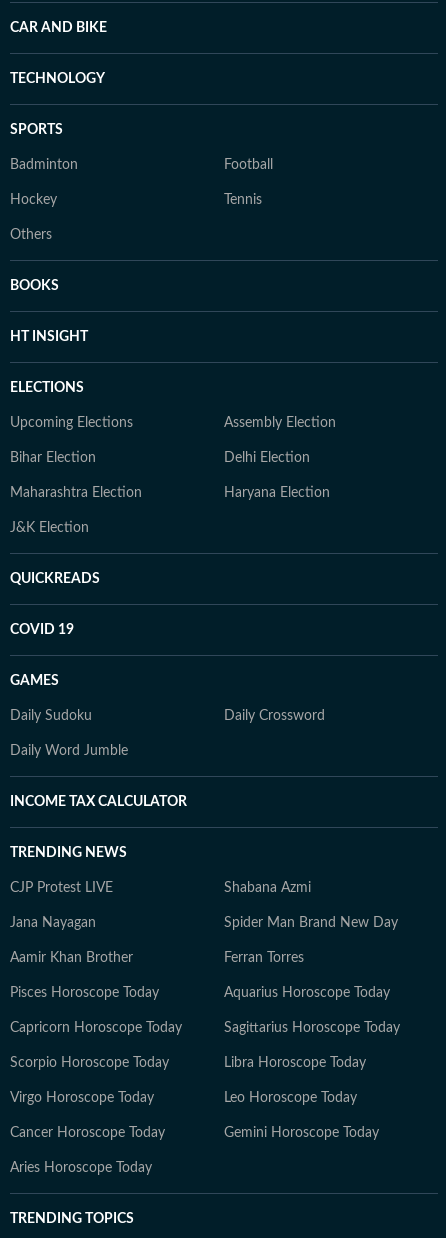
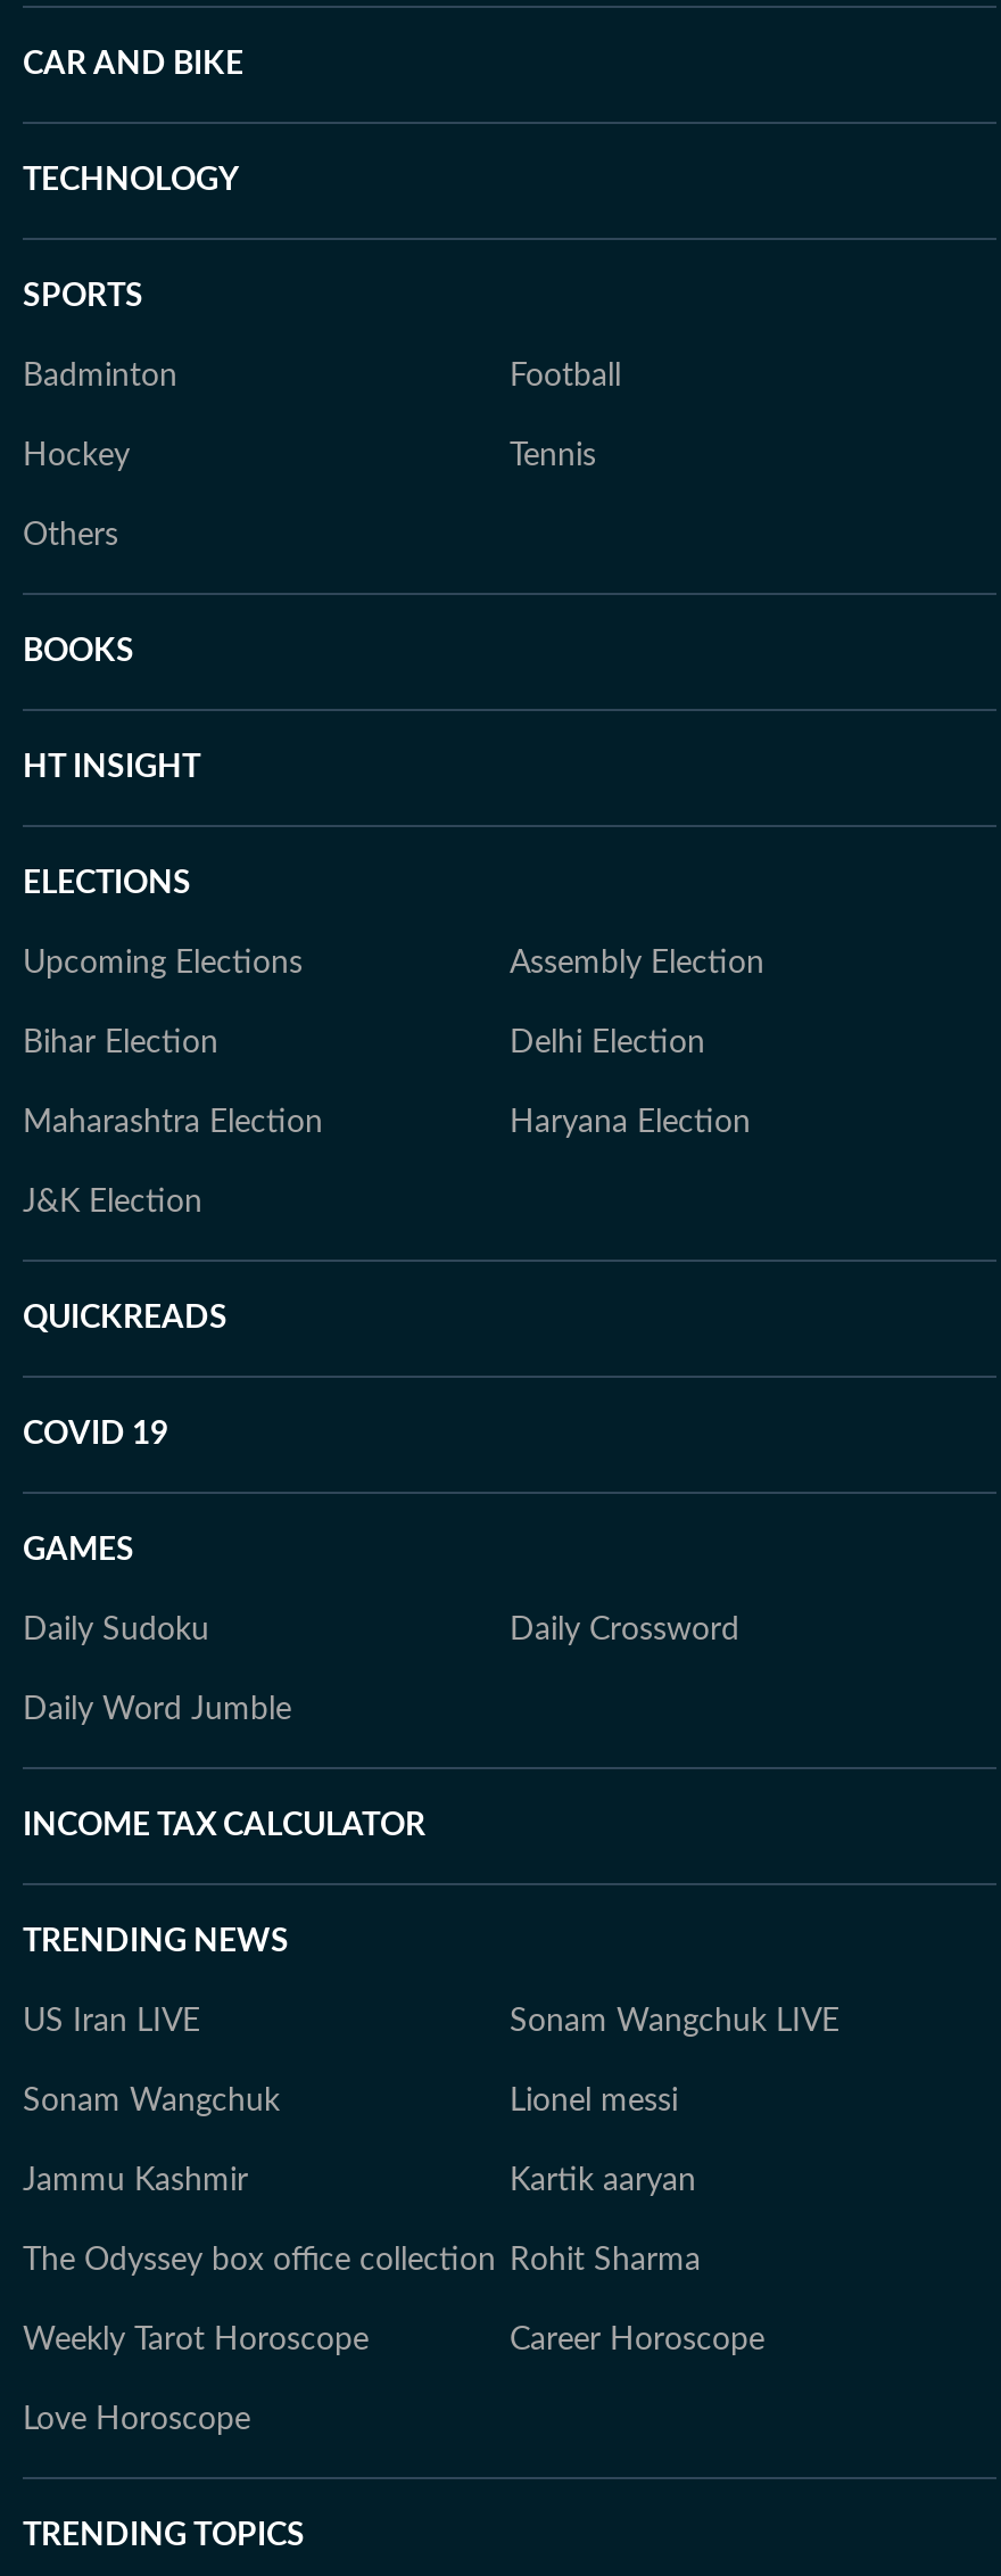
[10,881,400,1175] CJP Protest LIVE | Shabana Azmi | Jana Nayagan | Spider Man Brand New Day | Aamir Khan Brother | Ferran Torres | Pisces Horoscope Today | Aquarius Horoscope Today | Capricorn Horoscope Today | Sagittarius Horoscope Today | Scorpio Horoscope Today | Libra Horoscope Today | Virgo Horoscope Today | Leo Horoscope Today | Cancer Horoscope Today | Gemini Horoscope Today | Aries Horoscope Today -> [23,2005,839,2435] US Iran LIVE | Sonam Wangchuk LIVE | Sonam Wangchuk | Lionel messi | Jammu Kashmir | Kartik aaryan | The Odyssey box office collection Rohit Sharma | Weekly Tarot Horoscope | Career Horoscope | Love Horoscope

